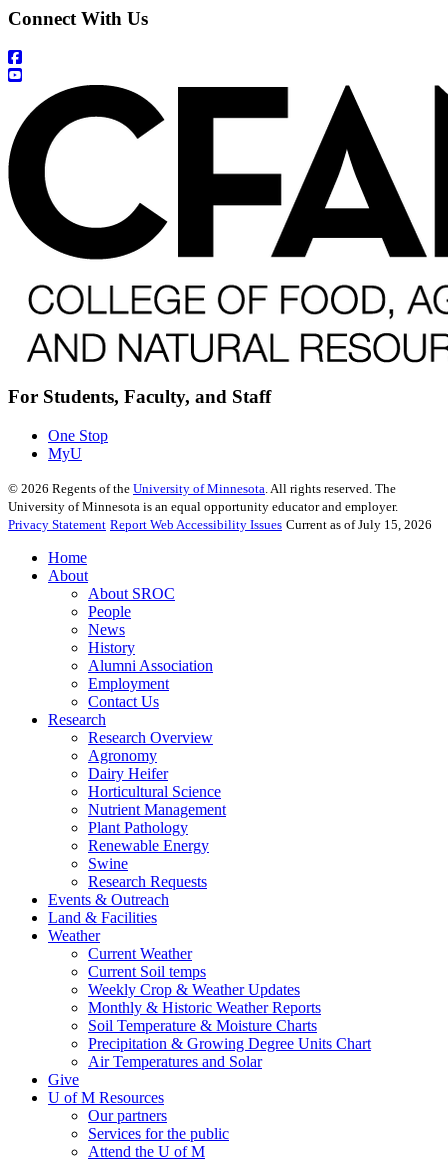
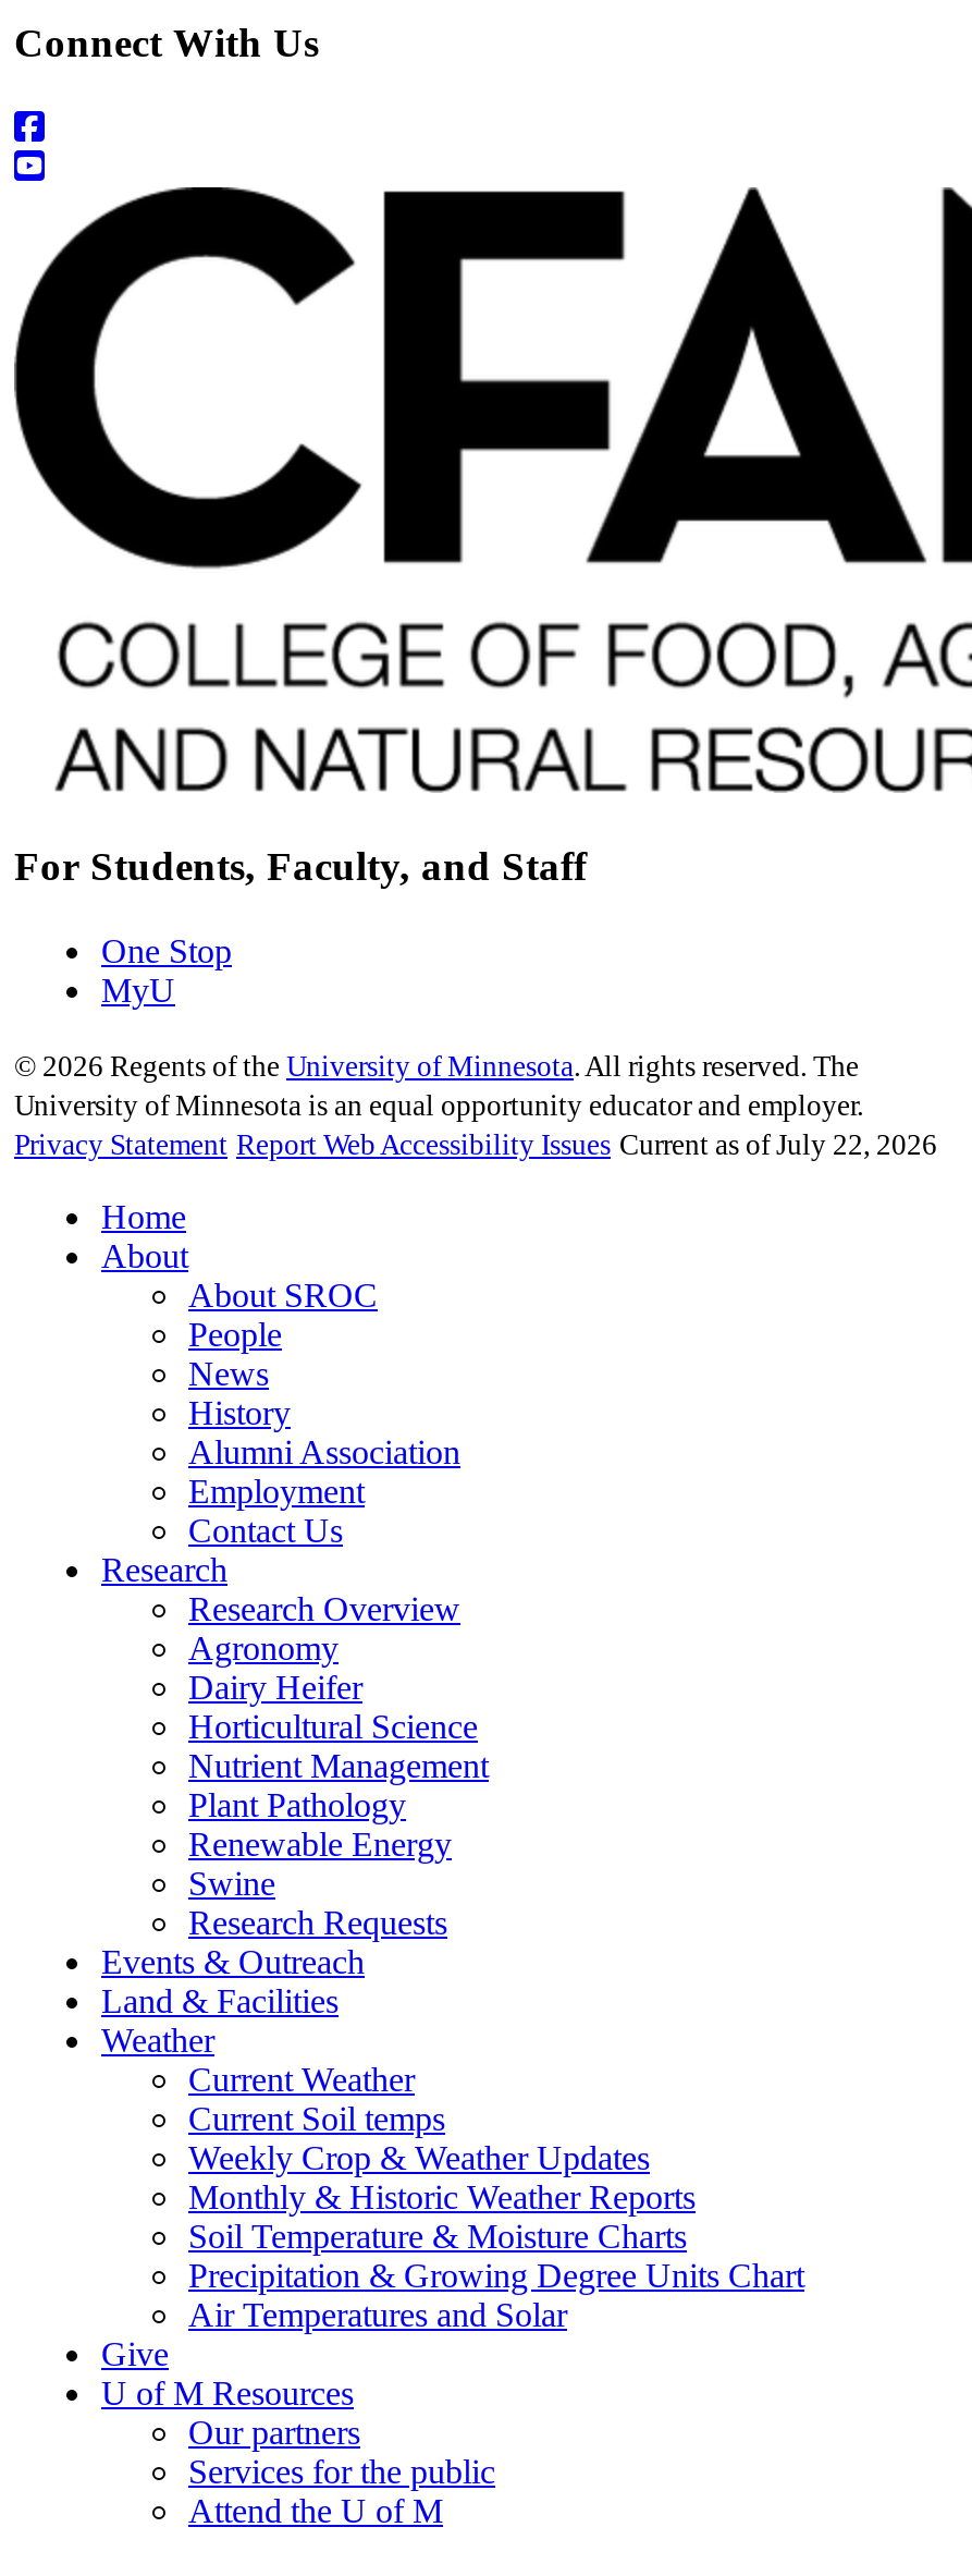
[8,516,432,531] Privacy Statement Report Web Accessibility Issues Current as of July 15, 2026 -> [14,1127,937,1160] Privacy Statement Report Web Accessibility Issues Current as of July 22, 2026

